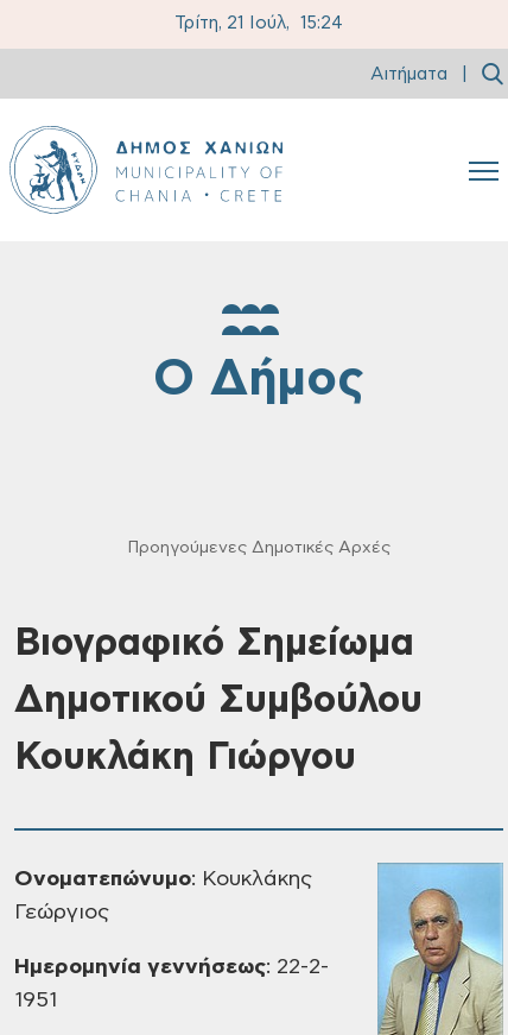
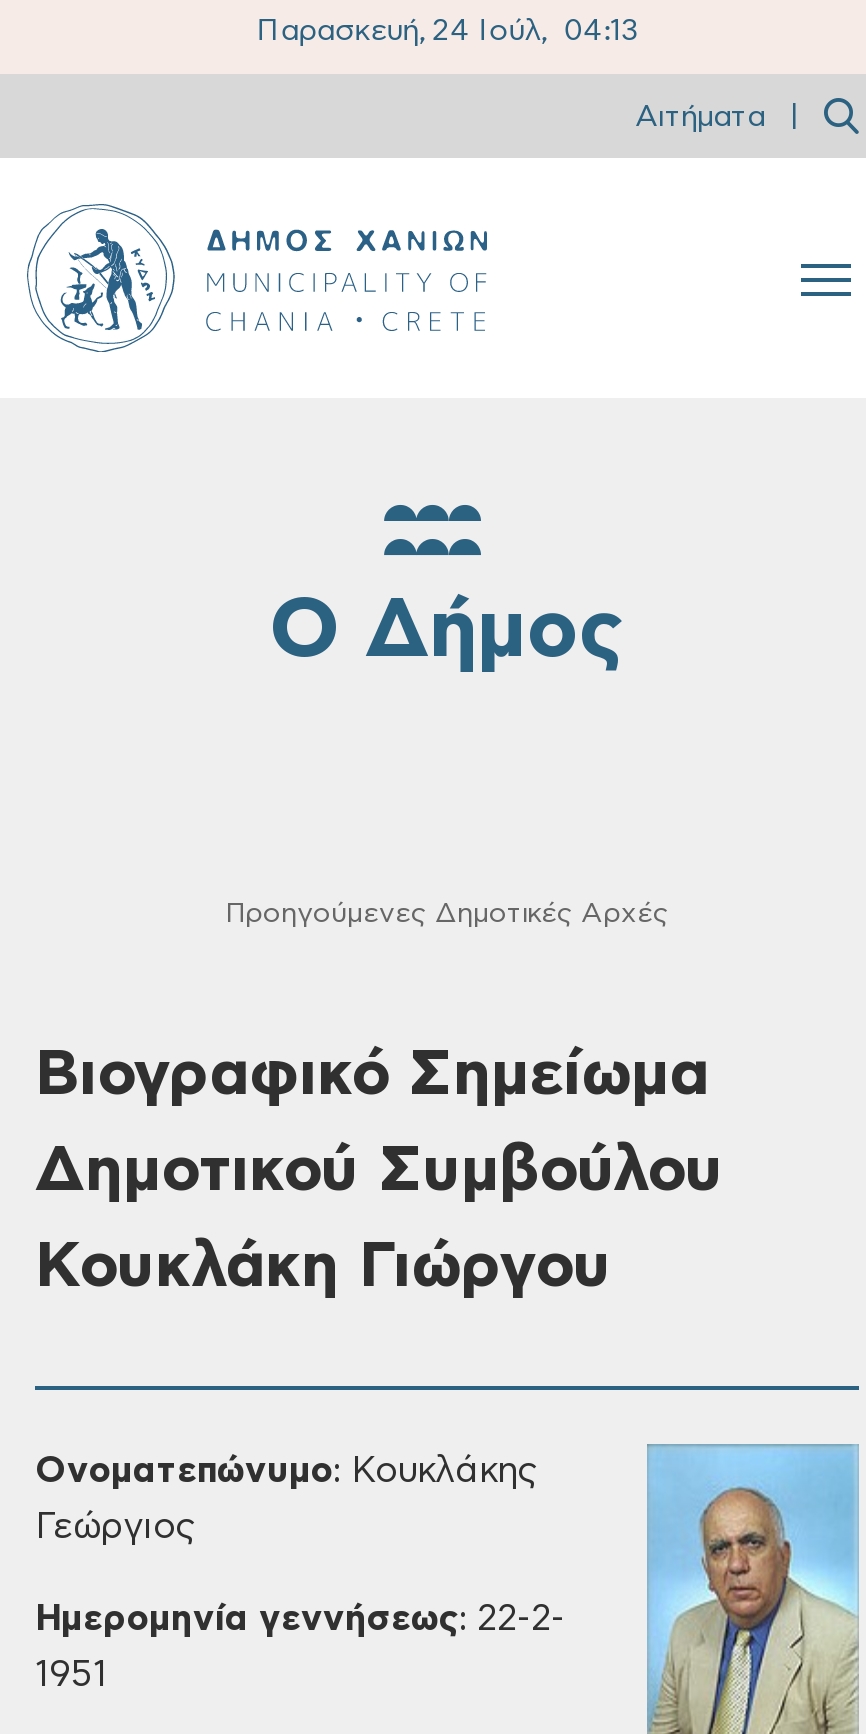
[175,14,343,32] Τρίτη, 21 Ιούλ, 15:24 -> [257,16,637,46] Παρασκευή, 24 Ιούλ, 04:13

